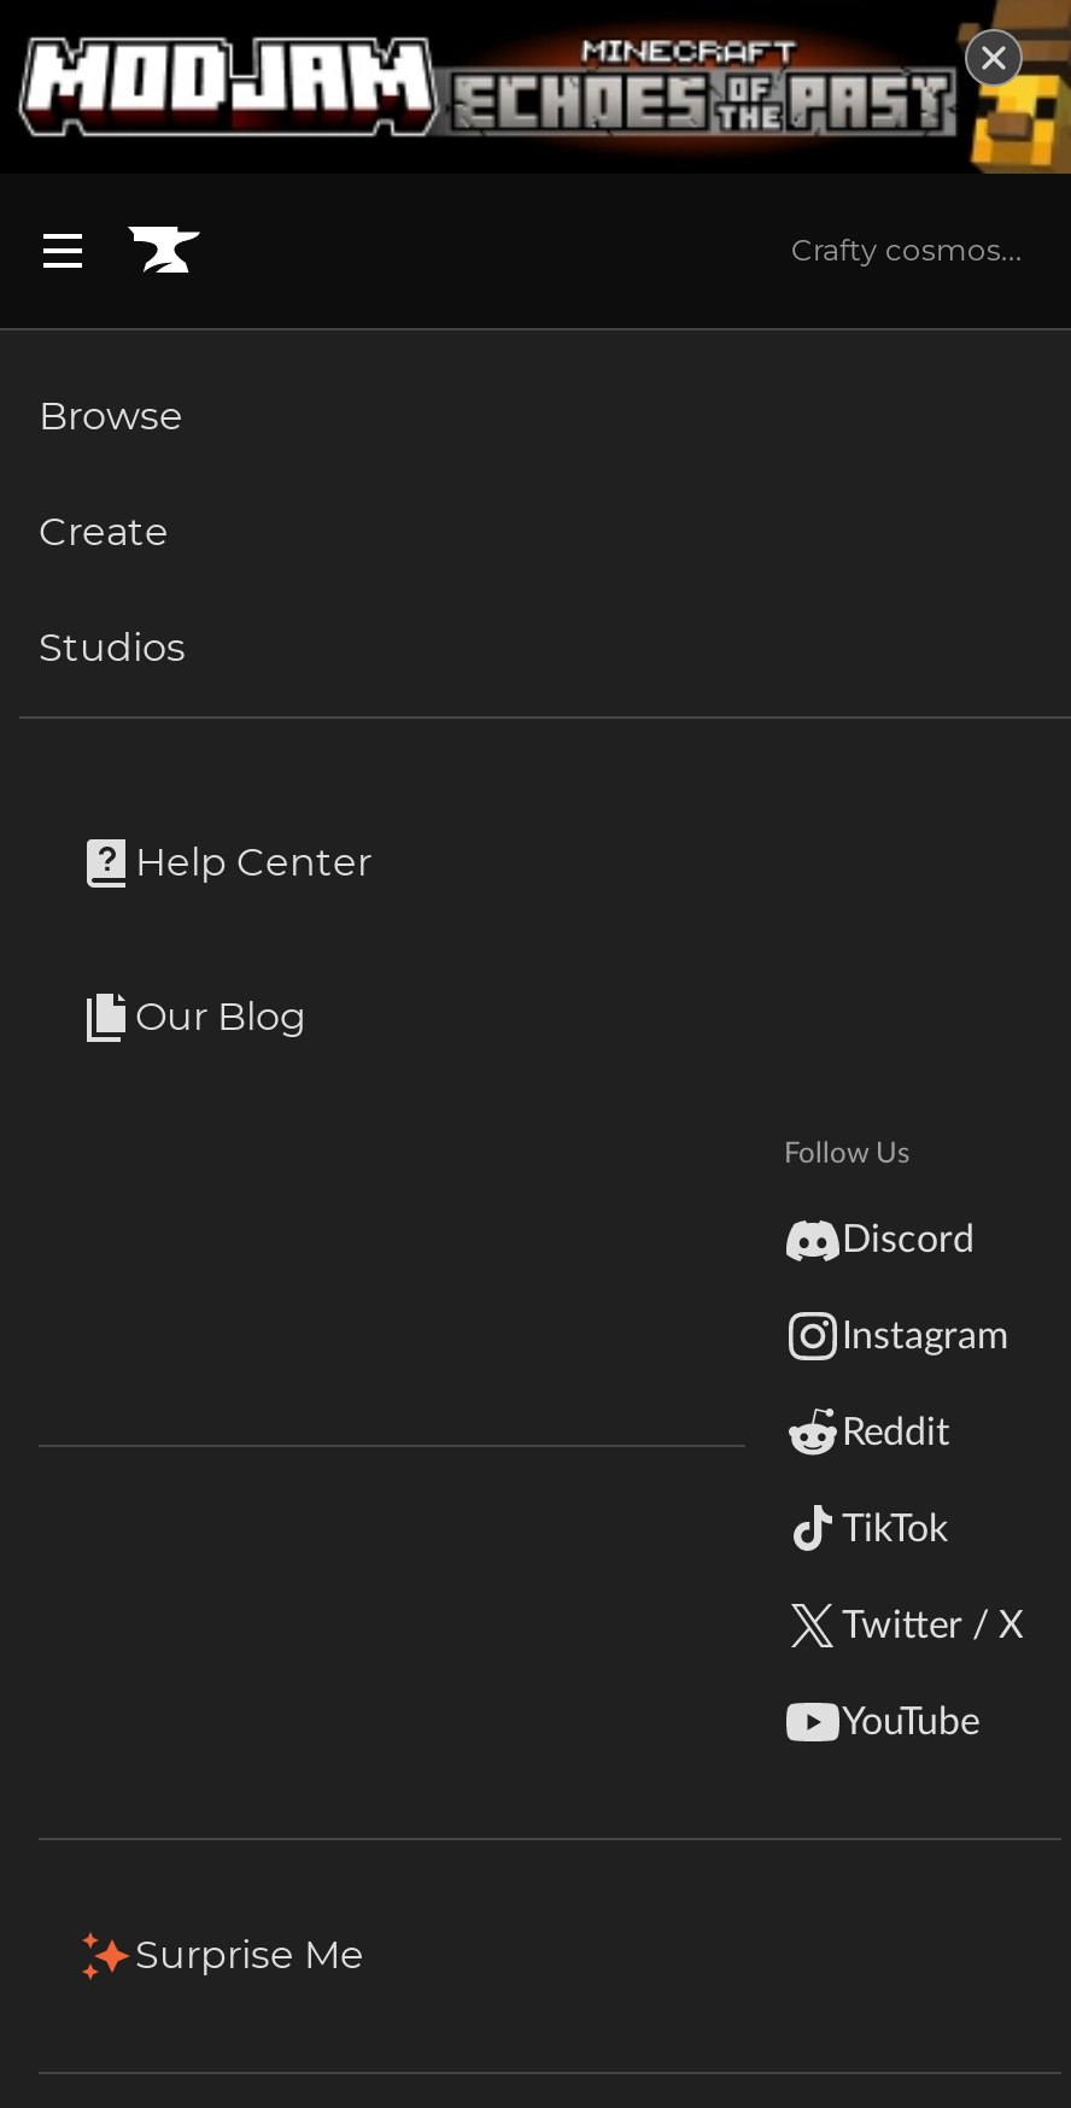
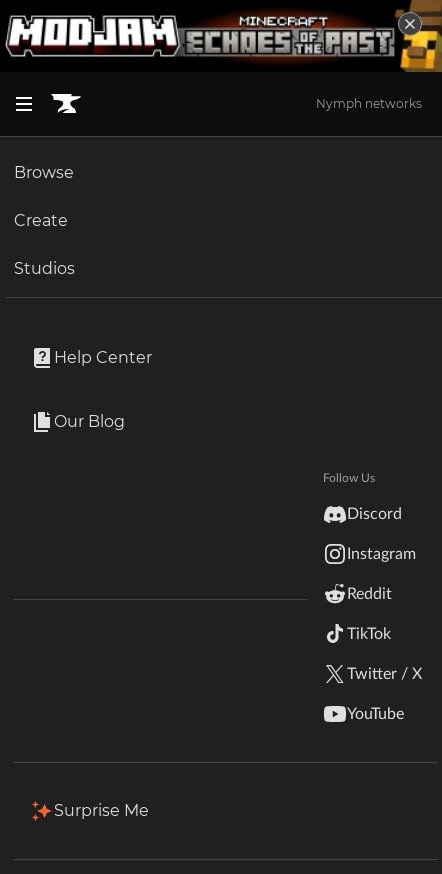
[791,231,1023,267] Crafty cosmos... -> [316,96,422,111] Nymph networks

